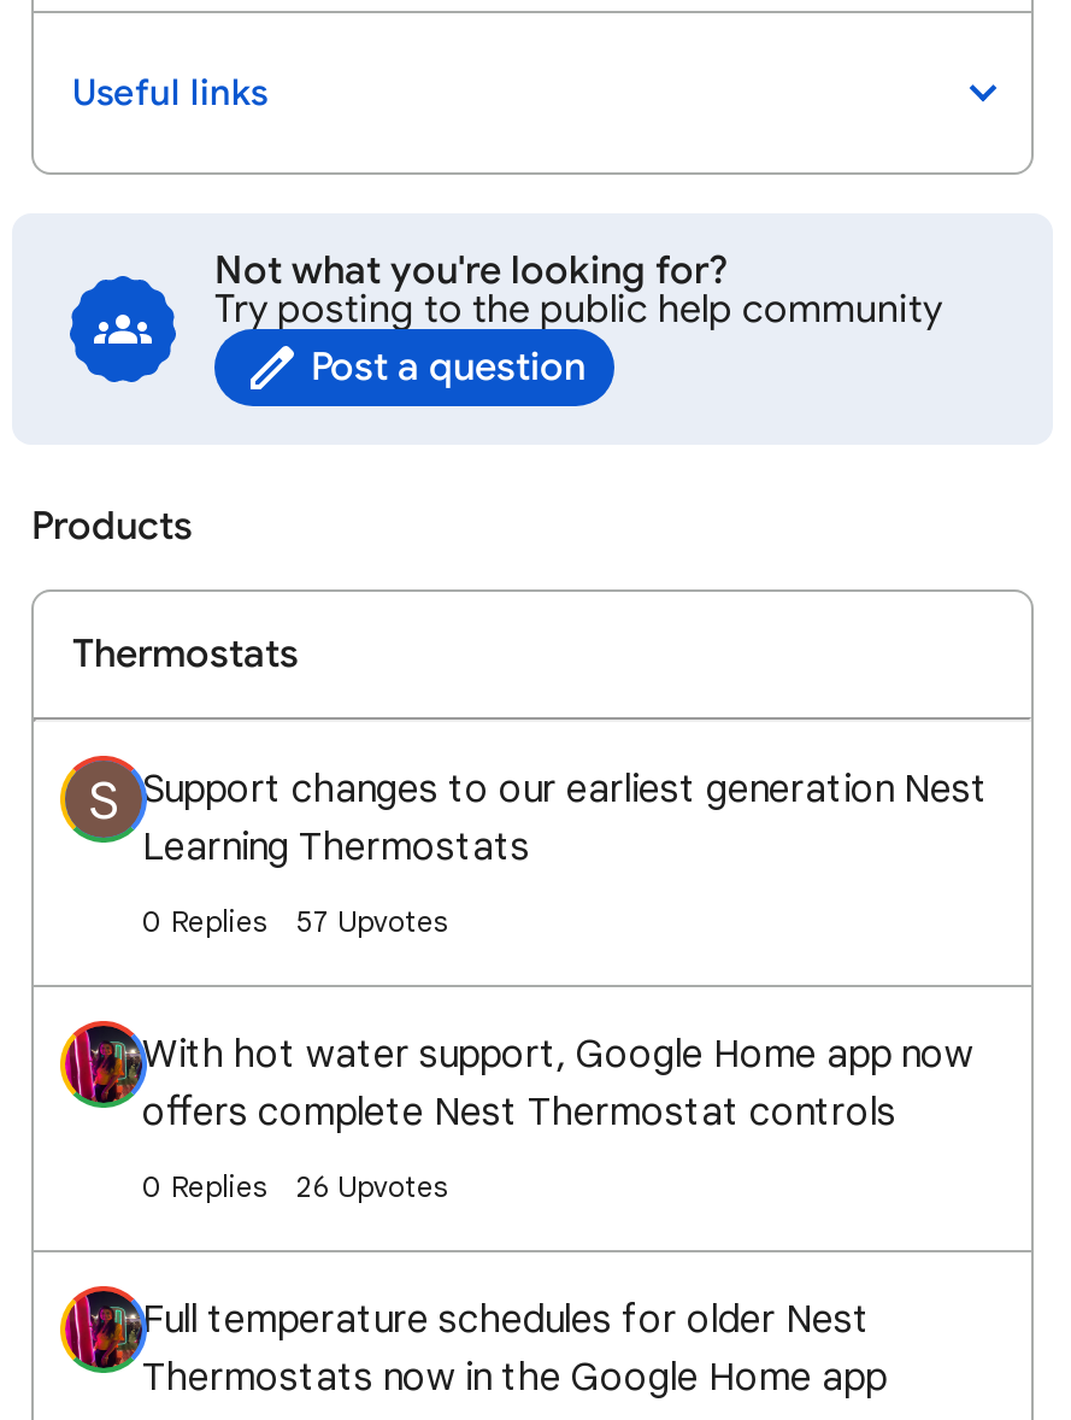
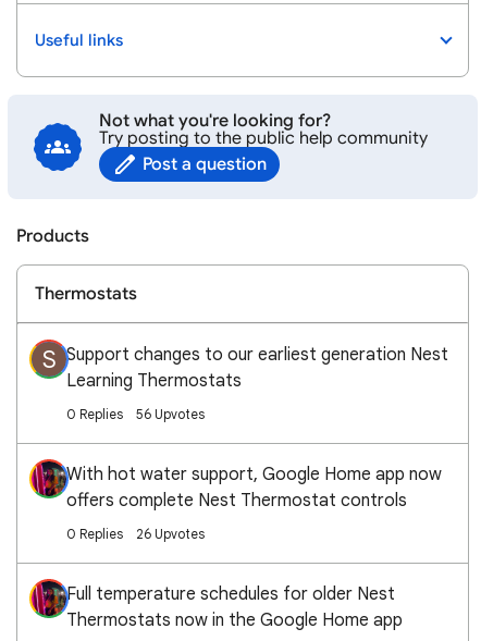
[296,903,448,939] 57 Upvotes -> [136,406,205,422] 56 Upvotes

